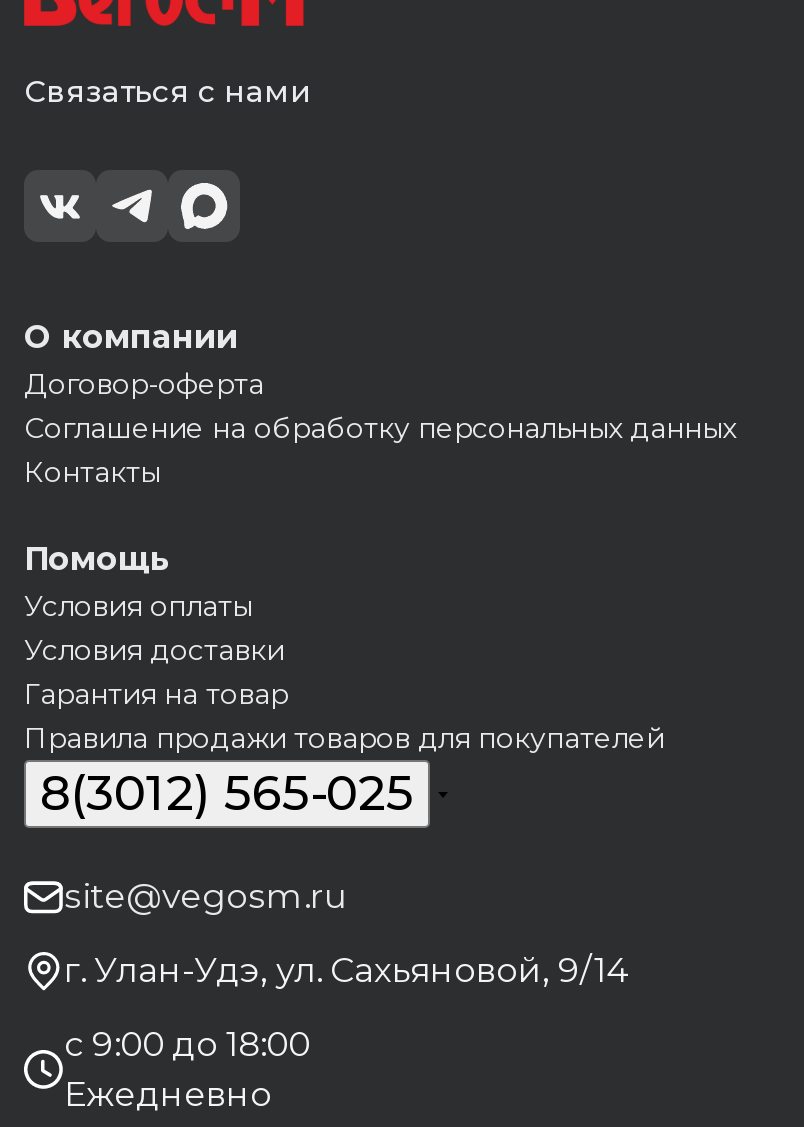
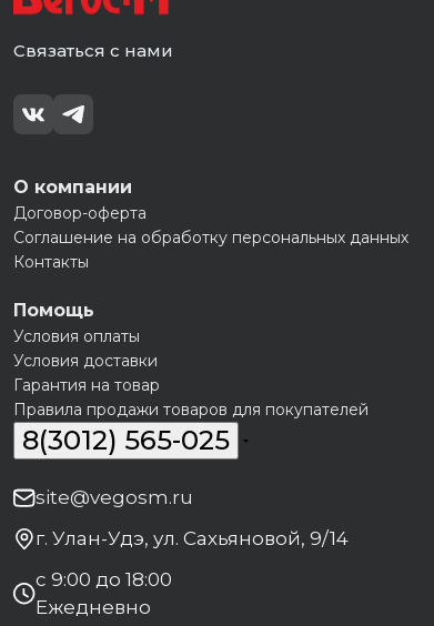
[172,172,238,240] [image] -> none

